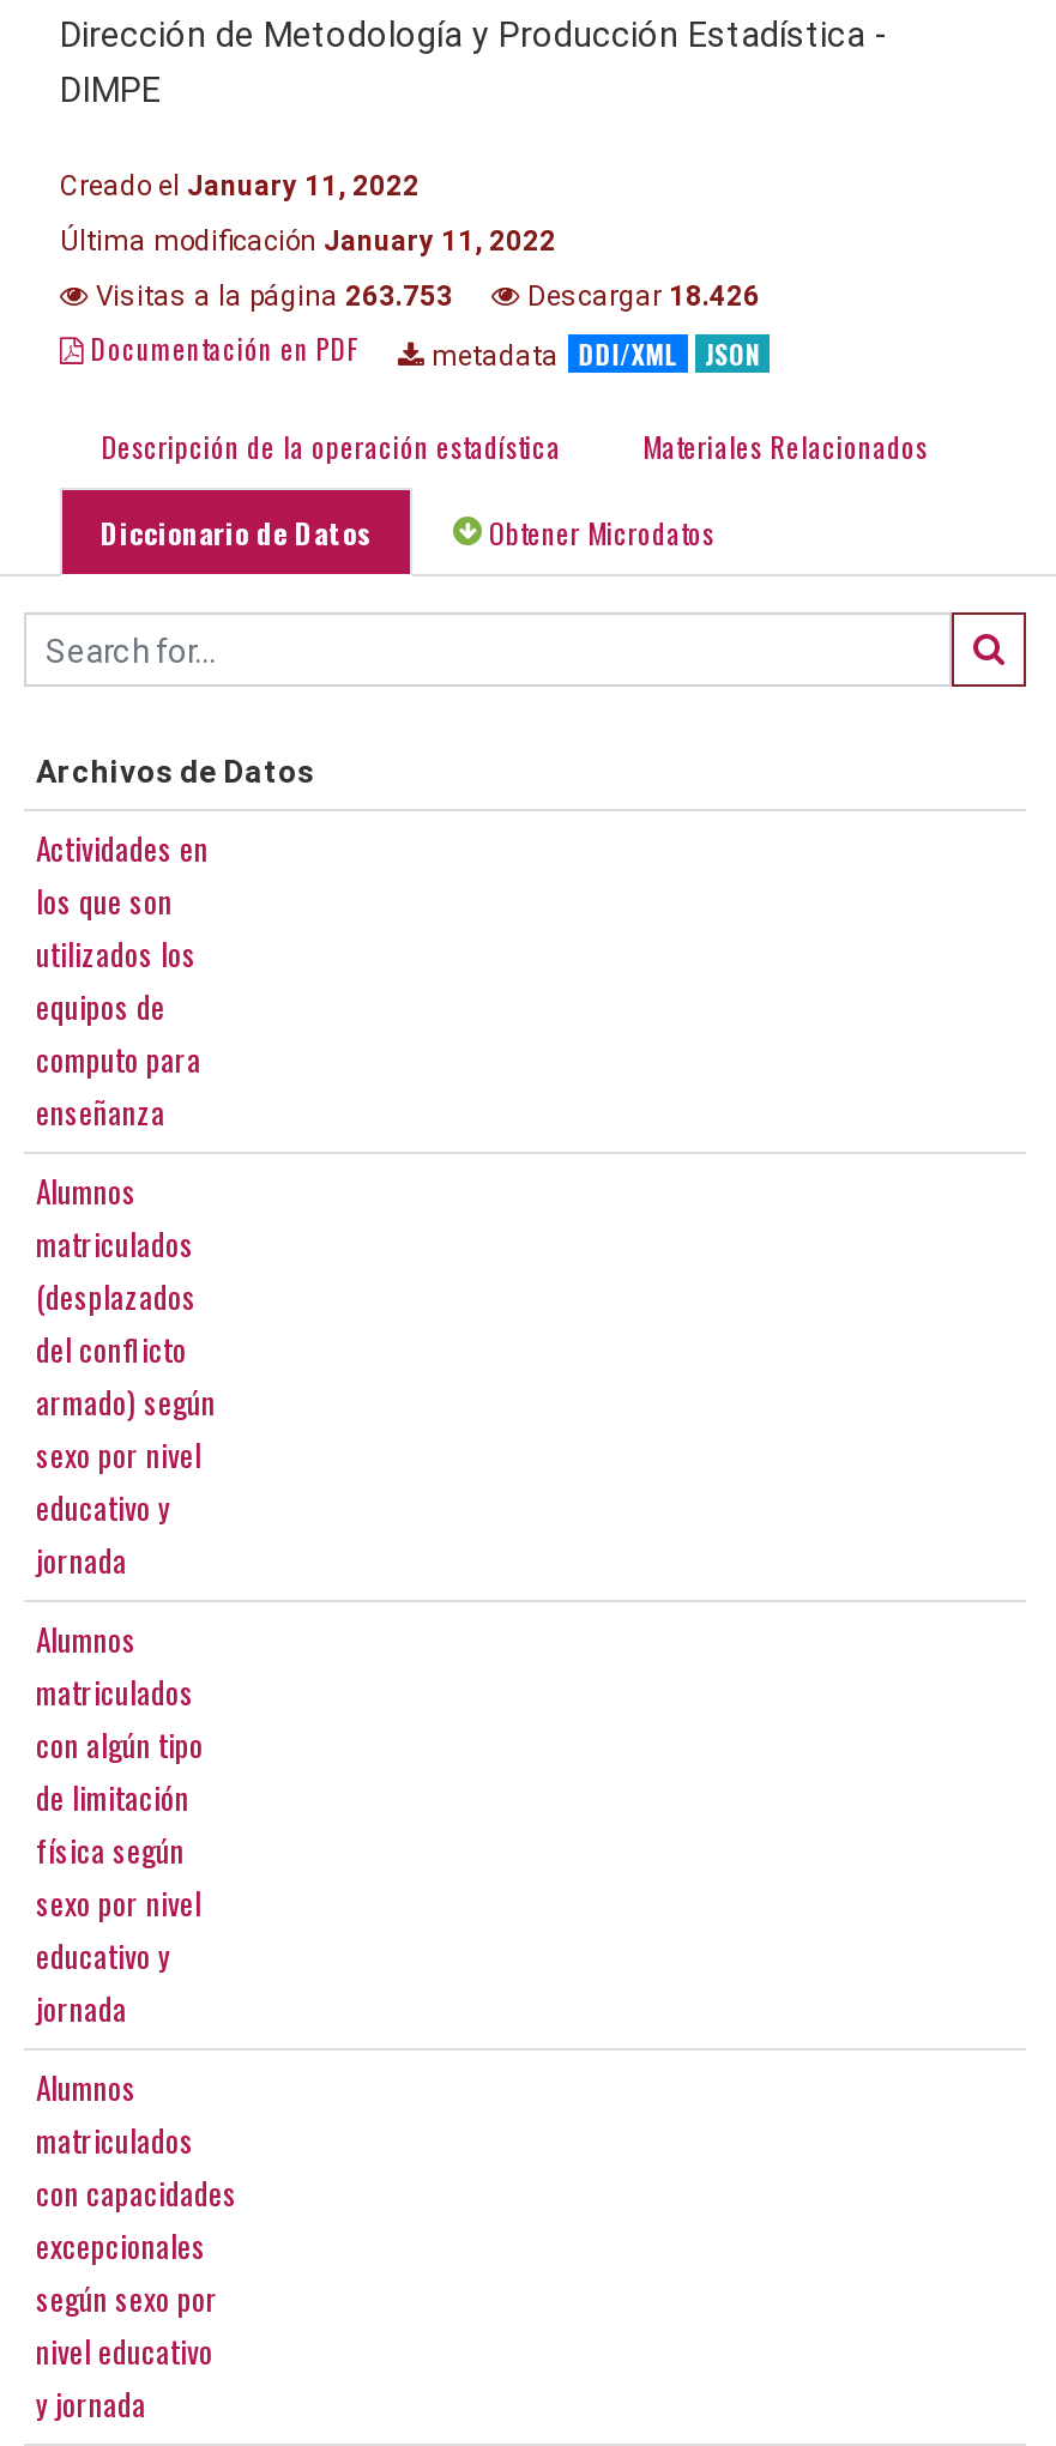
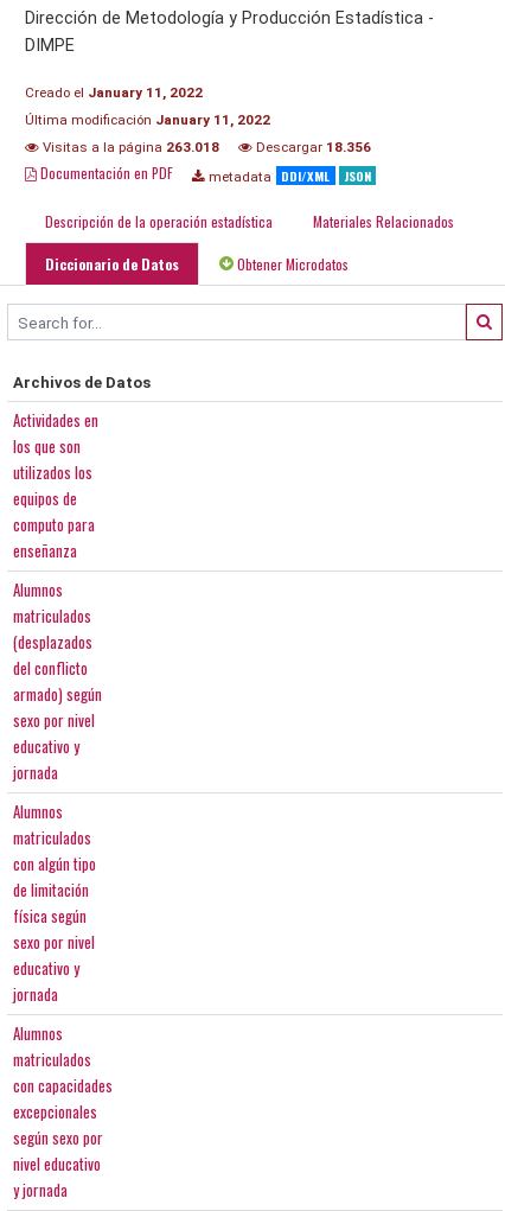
[89,279,453,313] Visitas a la página 263.753 -> [39,139,219,155] Visitas a la página 263.018
[520,279,760,313] Descargar 18.426 -> [252,139,371,155] Descargar 18.356

